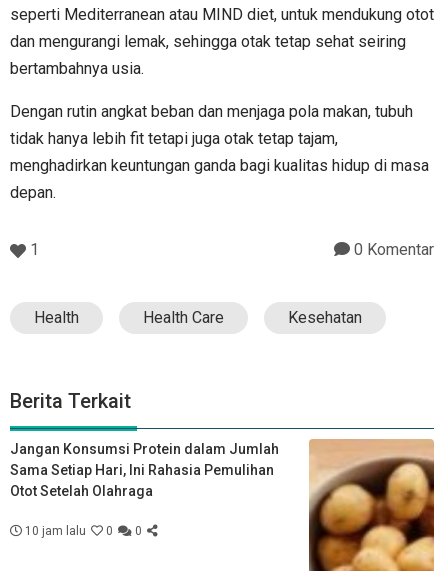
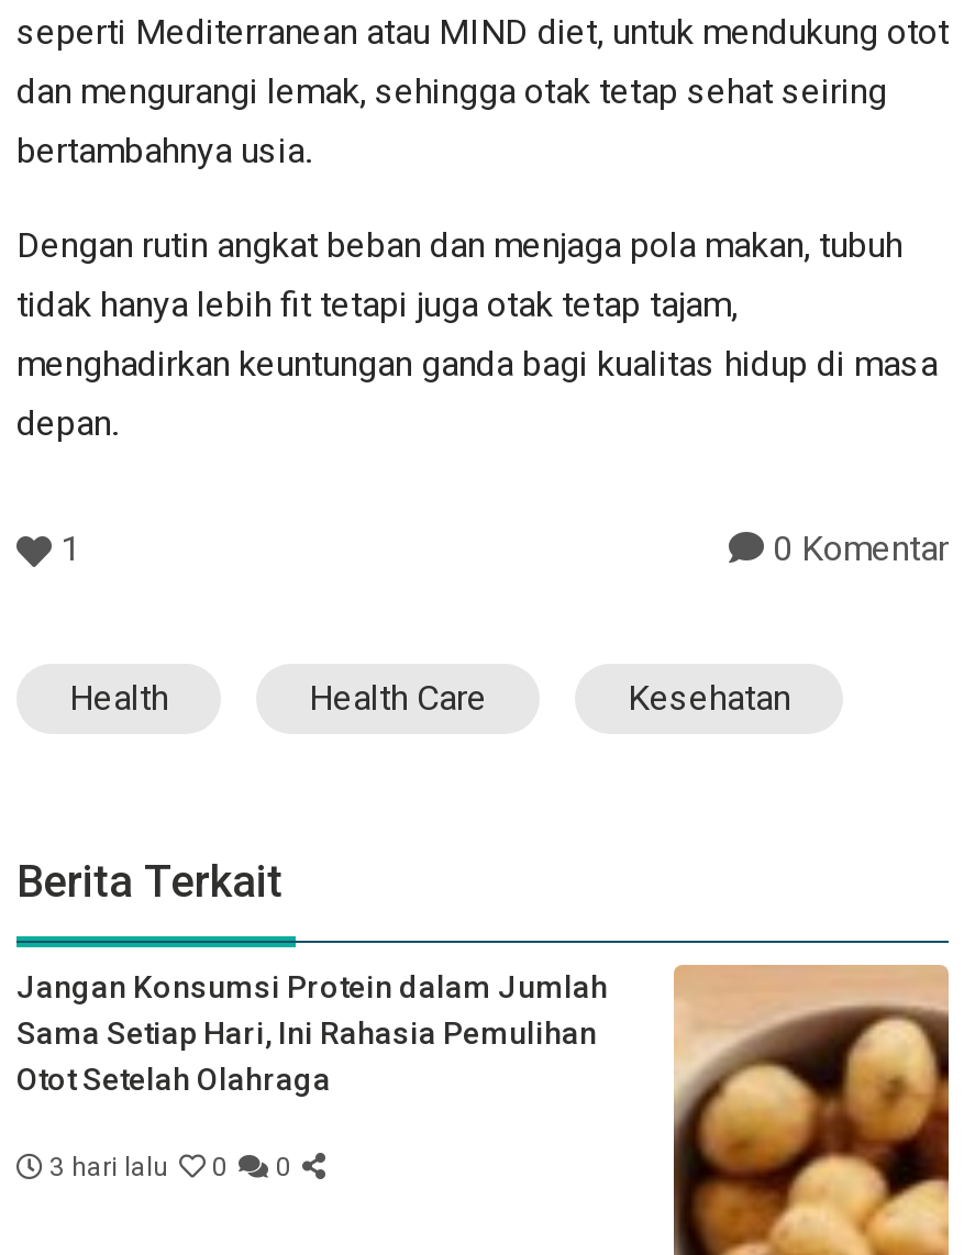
[22,524,142,538] 10 jam lalu 0 0 -> [43,1151,291,1182] 3 hari lalu 0 0

